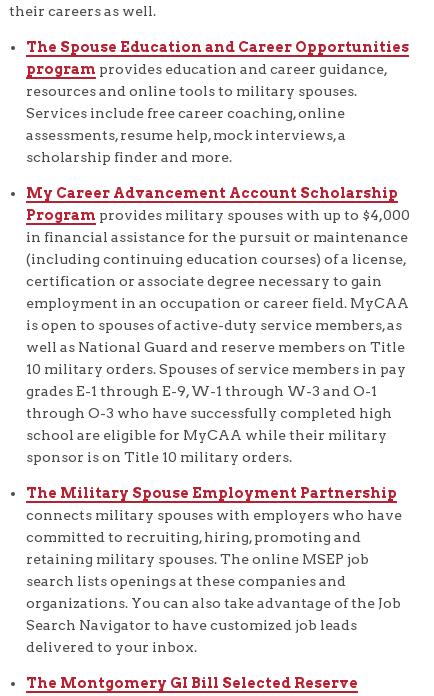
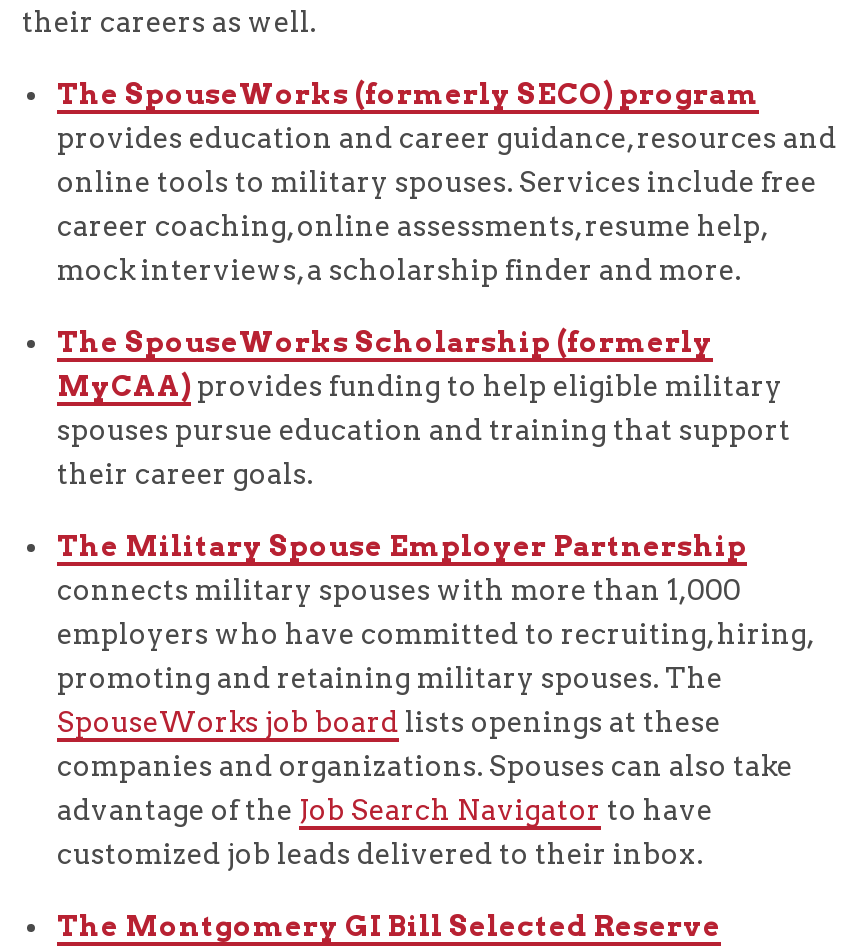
[26,39,409,165] The Spouse Education and Career Opportunities | program provides education and career guidance, | resources and online tools to military spouses. | Services include free career coaching, online | assessments, resume help, mock interviews, a | scholarship finder and more. -> [57,79,837,287] The SpouseWorks (formerly SECO) program | provides education and career guidance, resources and | online tools to military spouses. Services include free | career coaching, online assessments, resume help, | mock interviews, a scholarship finder and more.
[26,185,410,465] My Career Advancement Account Scholarship | Program provides military spouses with up to $4,000 | in financial assistance for the pursuit or maintenance | (including continuing education courses) of a license, | certification or associate degree necessary to gain | employment in an occupation or career field. MyCAA | is open to spouses of active-duty service members, as | well as National Guard and reserve members on Title | 10 military orders. Spouses of service members in pay | grades E-1 through E-9, W-1 through W-3 and O-1 | through O-3 who have successfully completed high | school are eligible for MyCAA while their military | sponsor is on Title 10 military orders. -> [57,327,791,491] The SpouseWorks Scholarship (formerly | MyCAA) provides funding to help eligible military | spouses pursue education and training that support | their career goals.
[26,485,402,655] The Military Spouse Employment Partnership | connects military spouses with employers who have | committed to recruiting, hiring, promoting and | retaining military spouses. The online MSEP job | search lists openings at these companies and | organizations. You can also take advantage of the Job | Search Navigator to have customized job leads | delivered to your inbox. -> [57,531,813,871] The Military Spouse Employer Partnership | connects military spouses with more than 1,000 | employers who have committed to recruiting, hiring, | promoting and retaining military spouses. The | SpouseWorks job board lists openings at these | companies and organizations. Spouses can also take | advantage of the Job Search Navigator to have | customized job leads delivered to their inbox.

